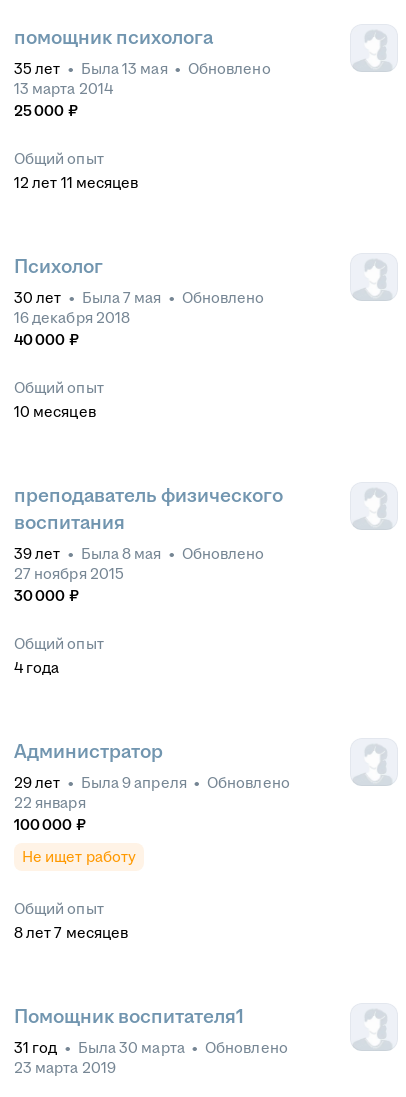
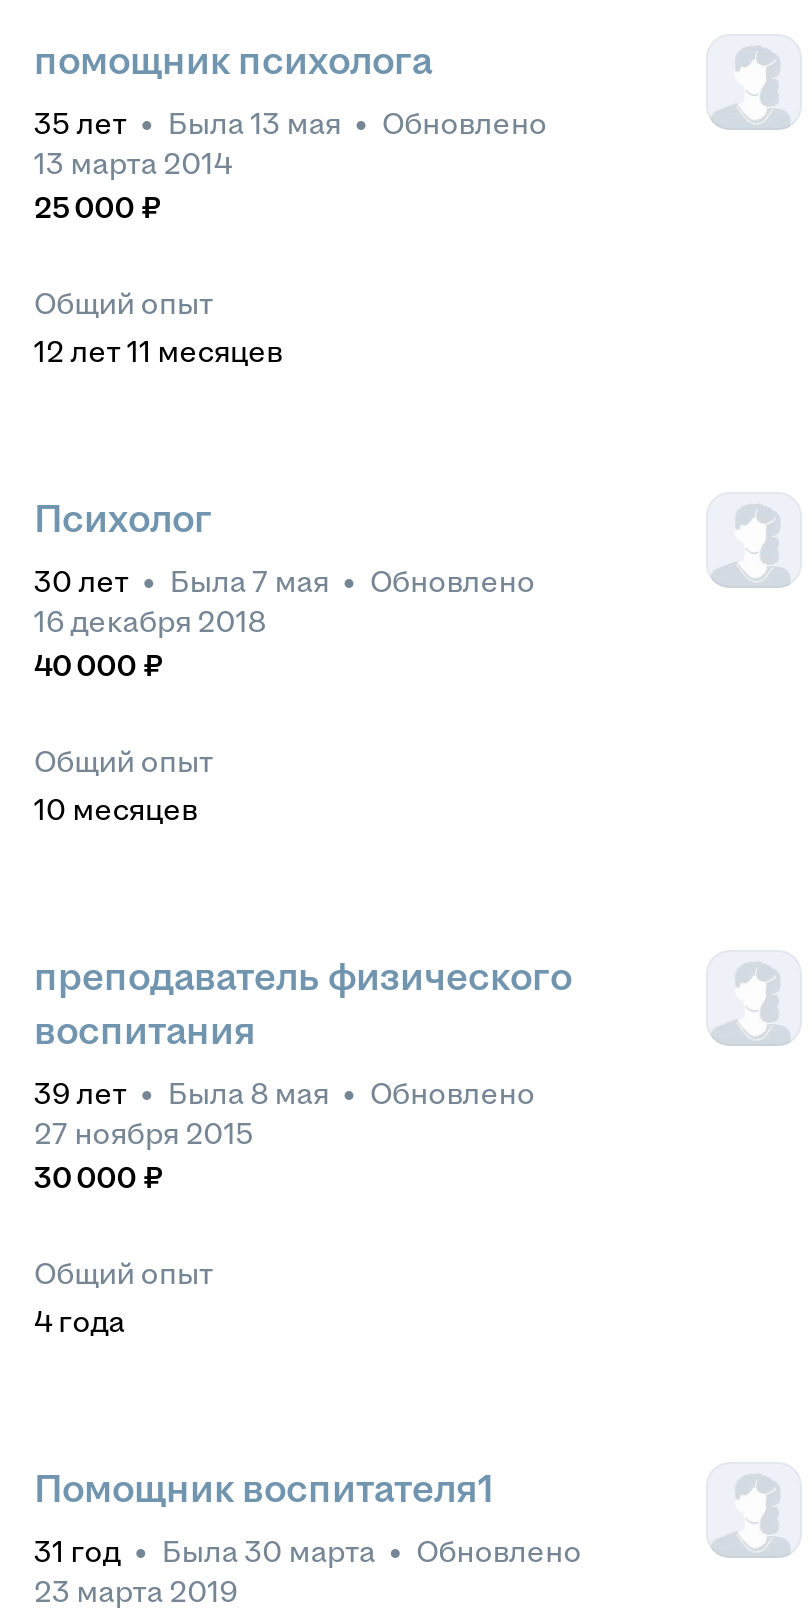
[14,741,290,941] Администратор | 29 лет • Была 9 апреля • Обновлено | 22 января | 100 000 ₽ | Не ищет работу | Общий опыт | 8 лет 7 месяцев -> none

